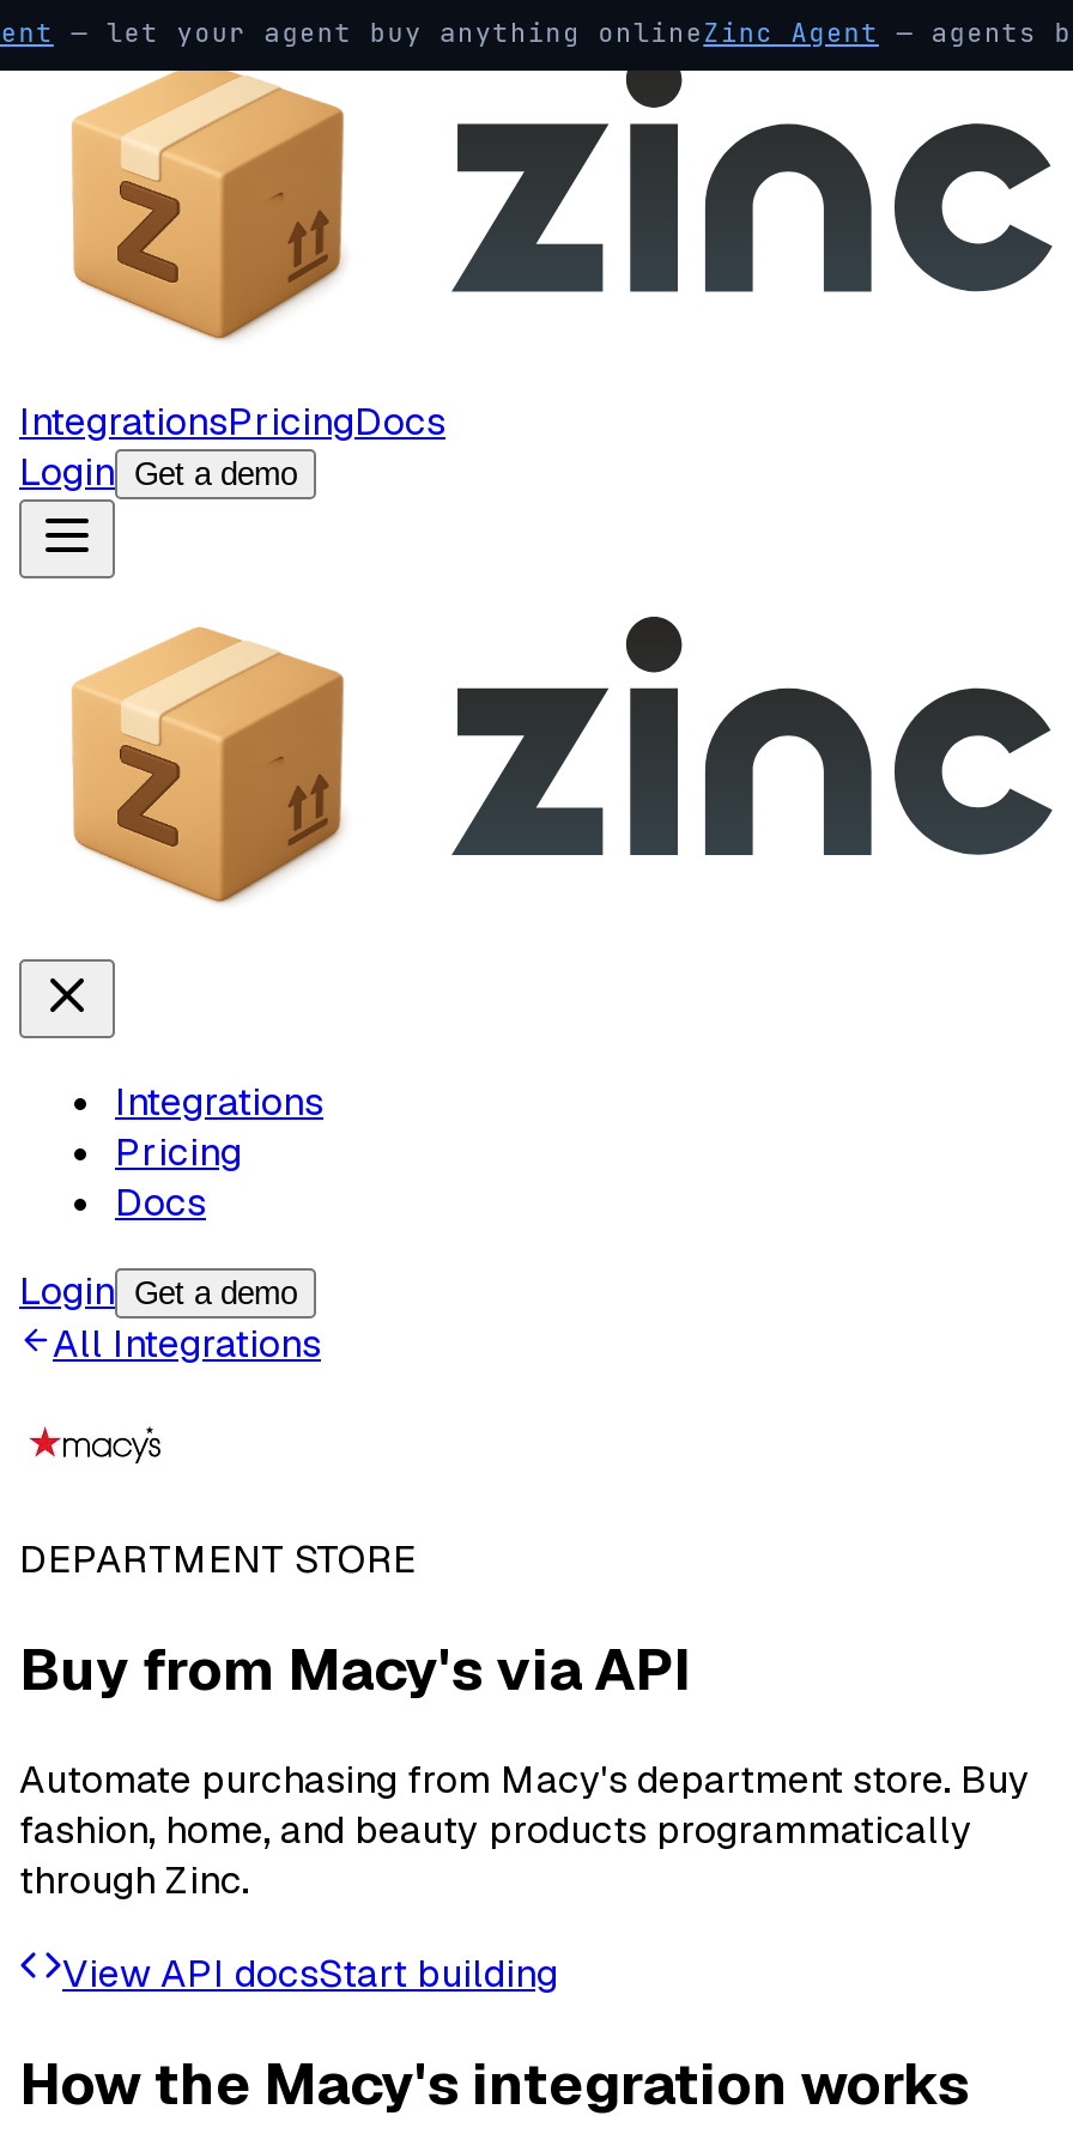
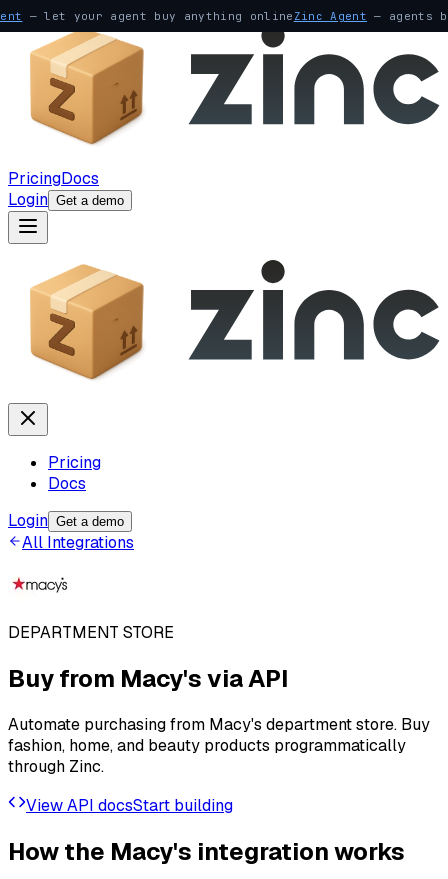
[19,396,445,446] IntegrationsPricingDocs -> [8,168,99,189] PricingDocs
[115,1078,323,1128] Integrations -> none

